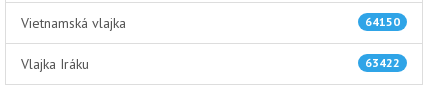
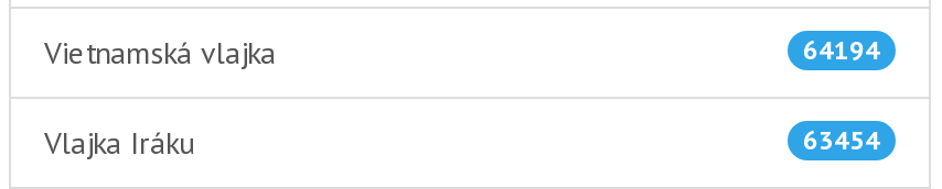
[365,14,400,29] 64150 -> [803,33,880,66] 64194
[365,55,400,70] 63422 -> [803,123,880,156] 63454

